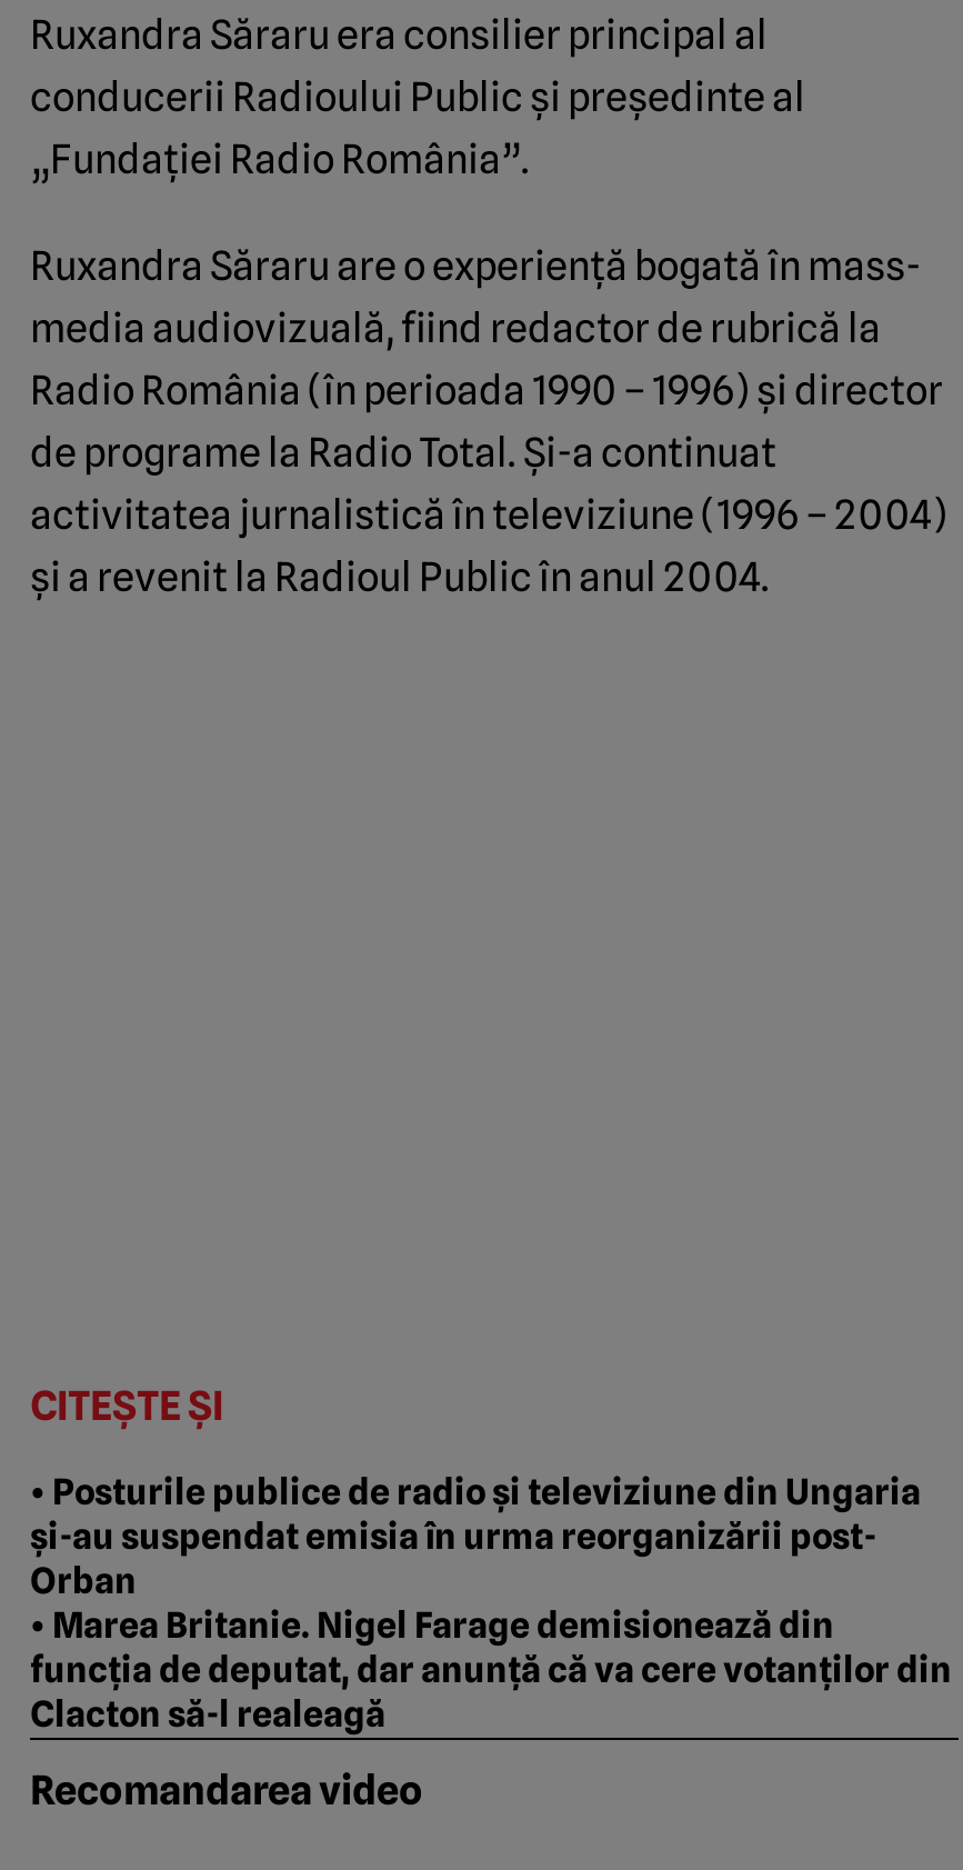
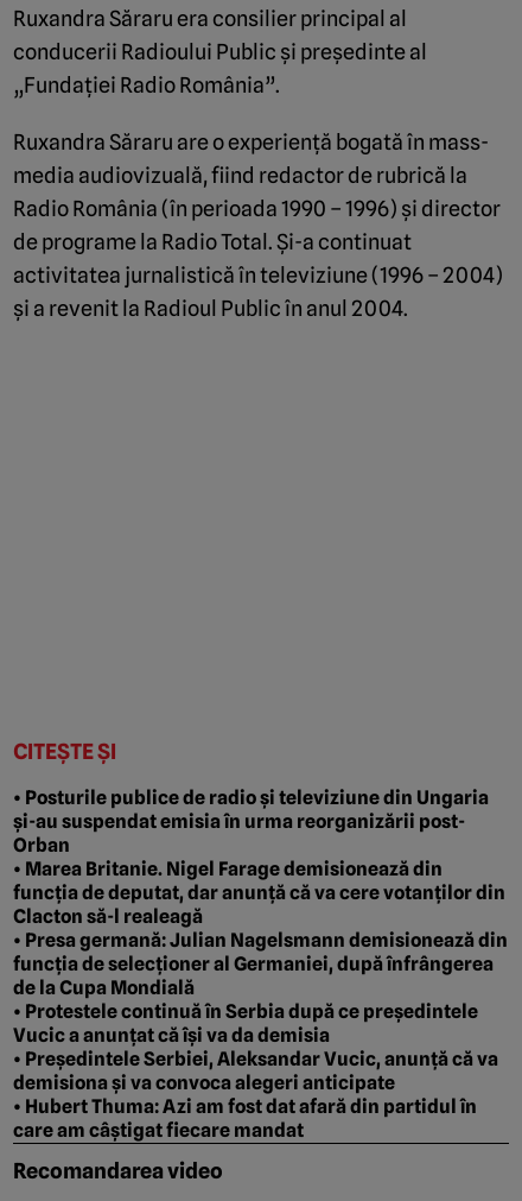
none -> [13,929,508,1141] • Presa germană: Julian Nagelsmann demisionează din | funcția de selecționer al Germaniei, după înfrângerea | de la Cupa Mondială | • Protestele continuă în Serbia după ce președintele | Vucic a anunțat că își va da demisia | • Președintele Serbiei, Aleksandar Vucic, anunță că va | demisiona și va convoca alegeri anticipate | • Hubert Thuma: Azi am fost dat afară din partidul în | care am câștigat fiecare mandat

